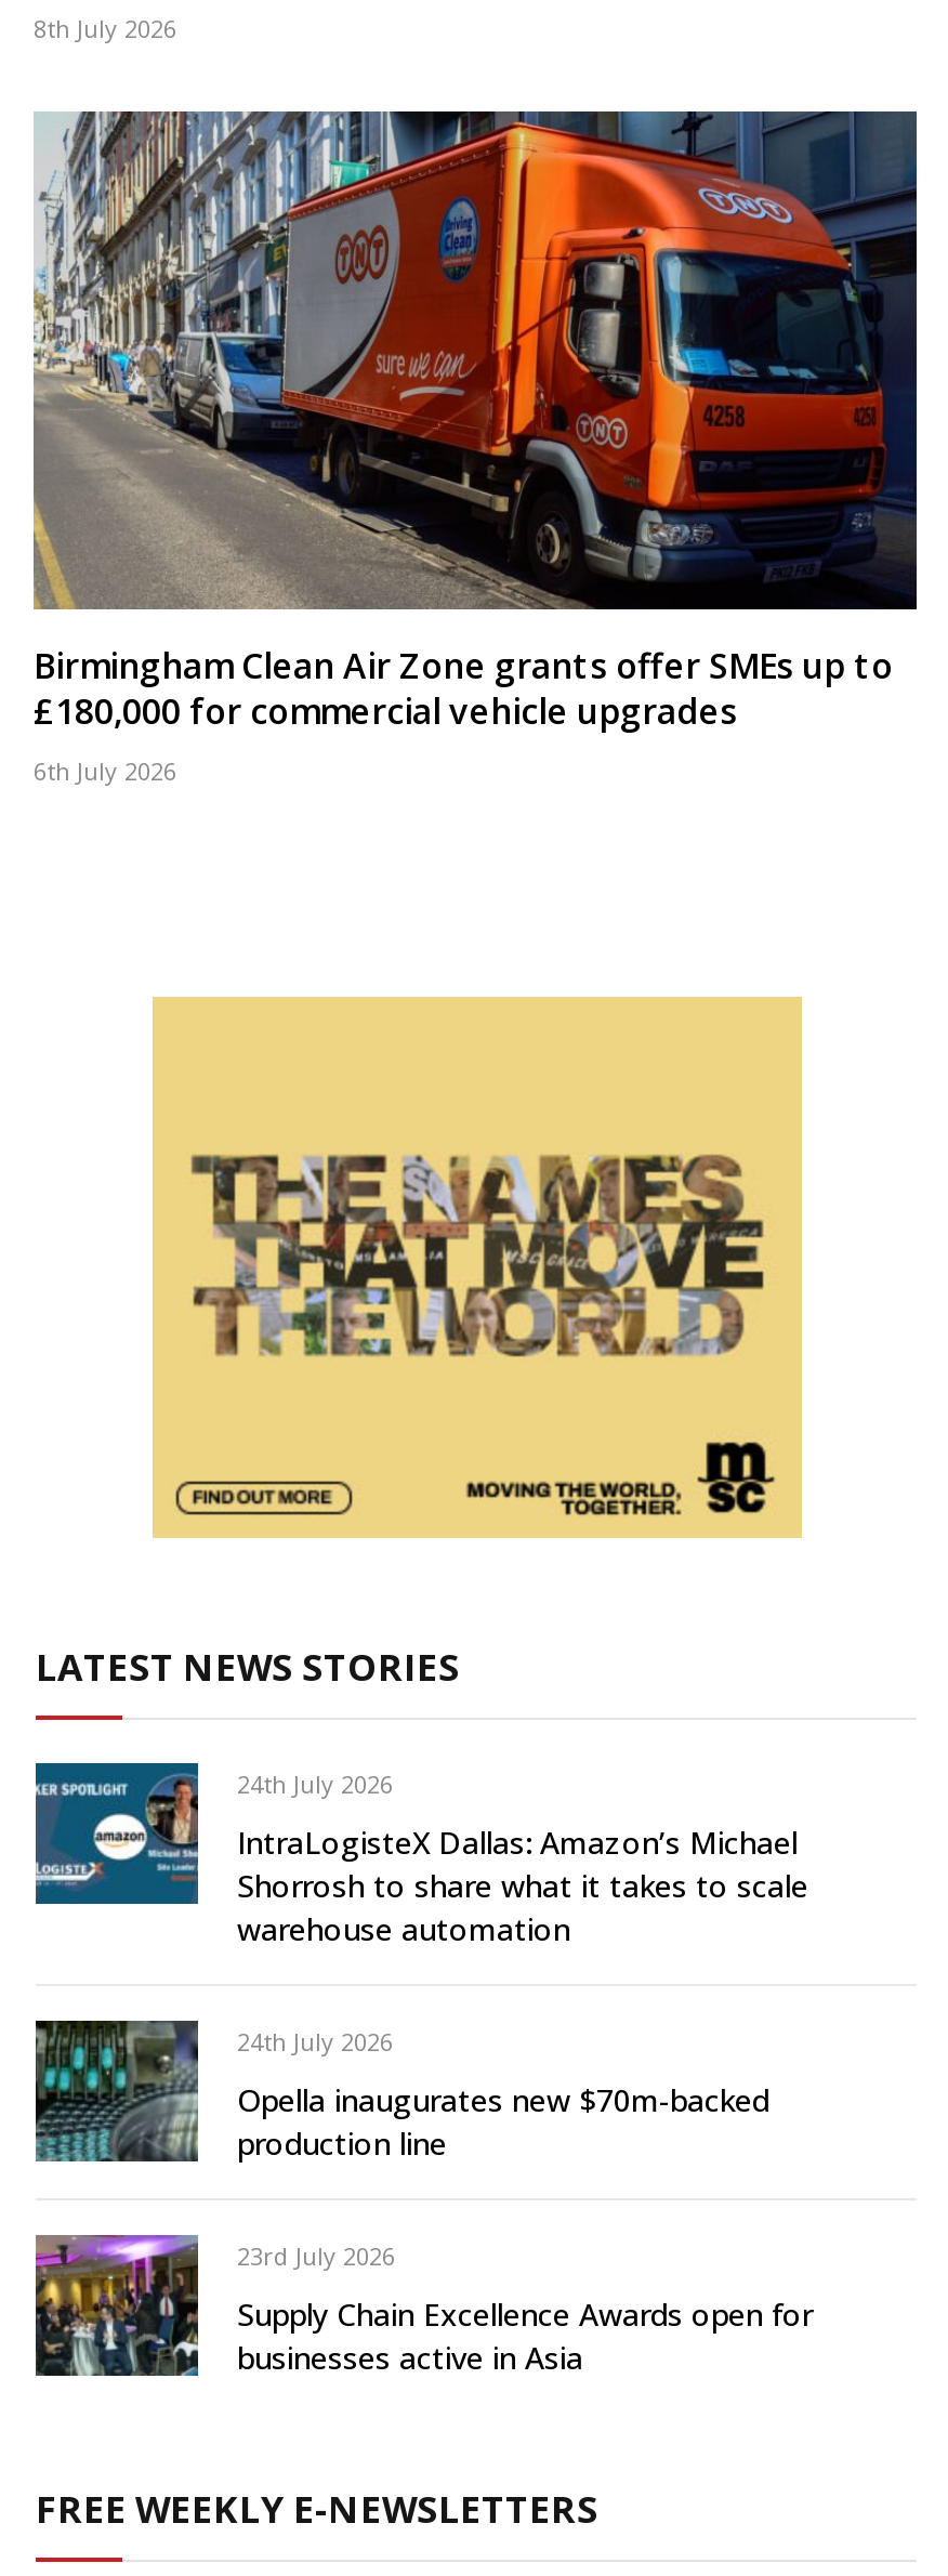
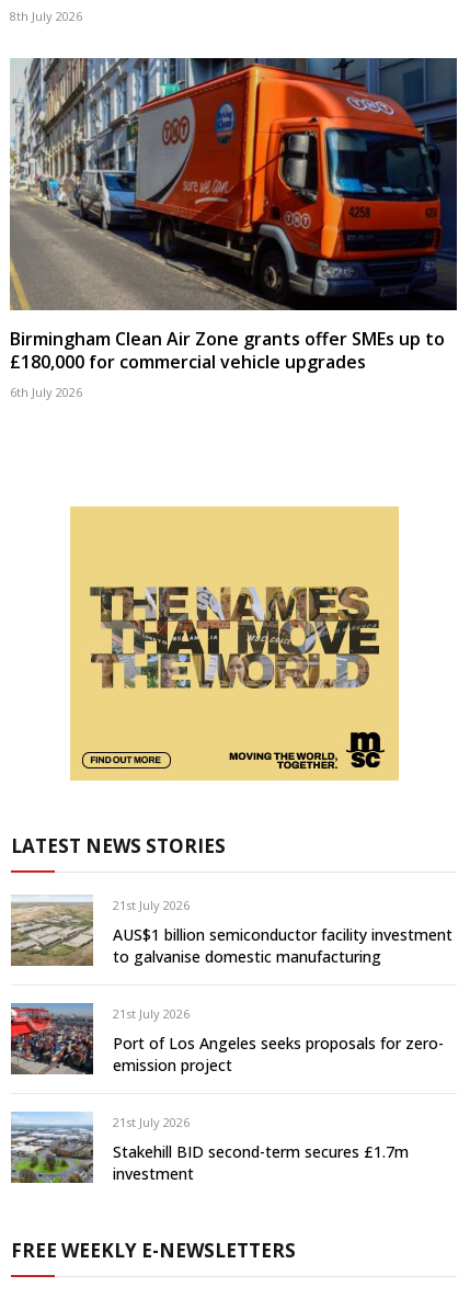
[34,1761,393,1906] [image] | 24th July 2026 -> [11,895,190,967] [image] | 21st July 2026
[237,1821,808,1948] IntraLogisteX Dallas: Amazon’s Michael | Shorrosh to share what it takes to scale | warehouse automation -> [113,924,452,966] AUS$1 billion semiconductor facility investment | to galvanise domestic manufacturing
[36,2019,393,2161] [image] | 24th July 2026 -> [10,1002,190,1074] [image] | 21st July 2026
[237,2078,769,2163] Opella inaugurates new $70m-backed | production line -> [113,1032,444,1075] Port of Los Angeles seeks proposals for zero- | emission project
[36,2233,395,2378] [image] | 23rd July 2026 -> [11,1112,190,1184] [image] | 21st July 2026
[237,2293,813,2377] Supply Chain Excellence Awards open for | businesses active in Asia -> [113,1141,409,1184] Stakehill BID second-term secures £1.7m | investment

